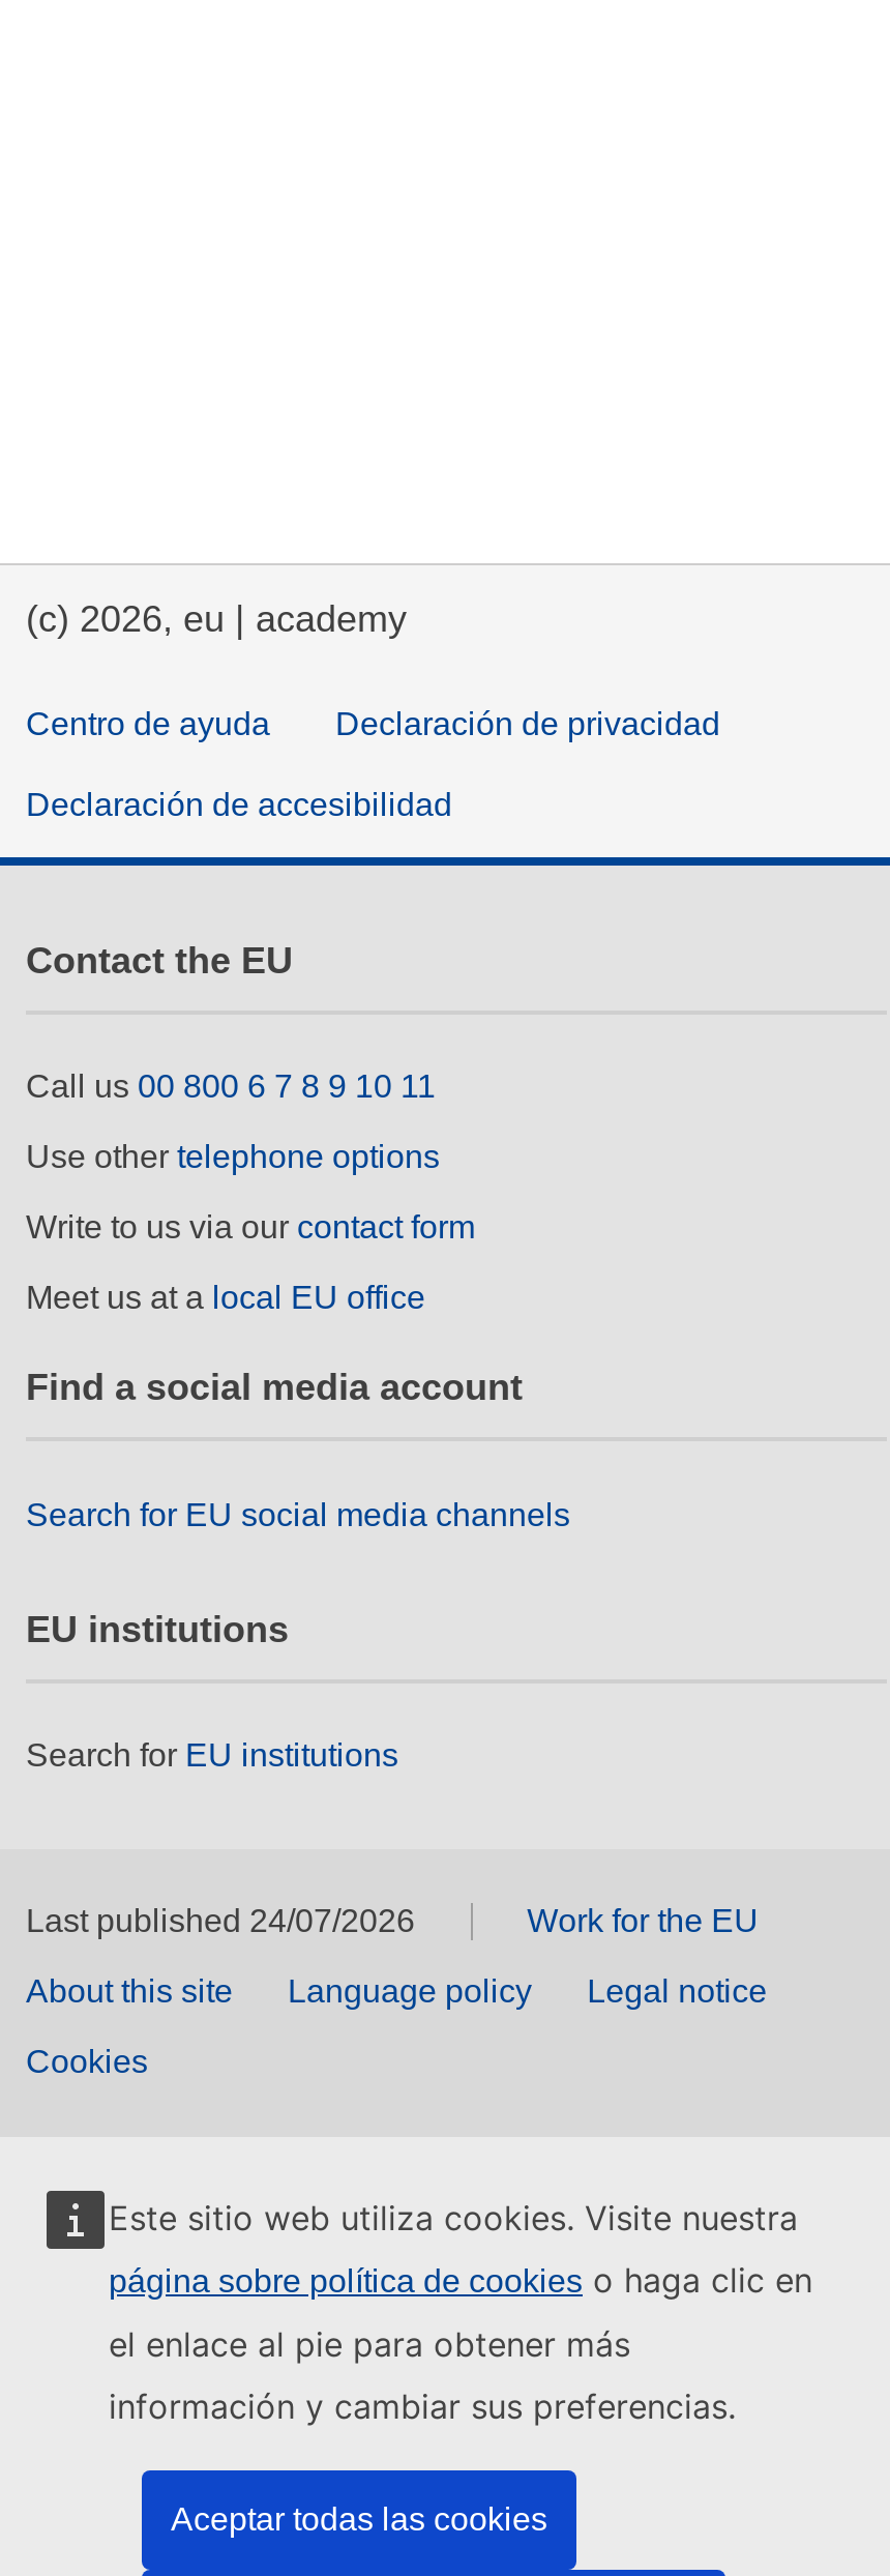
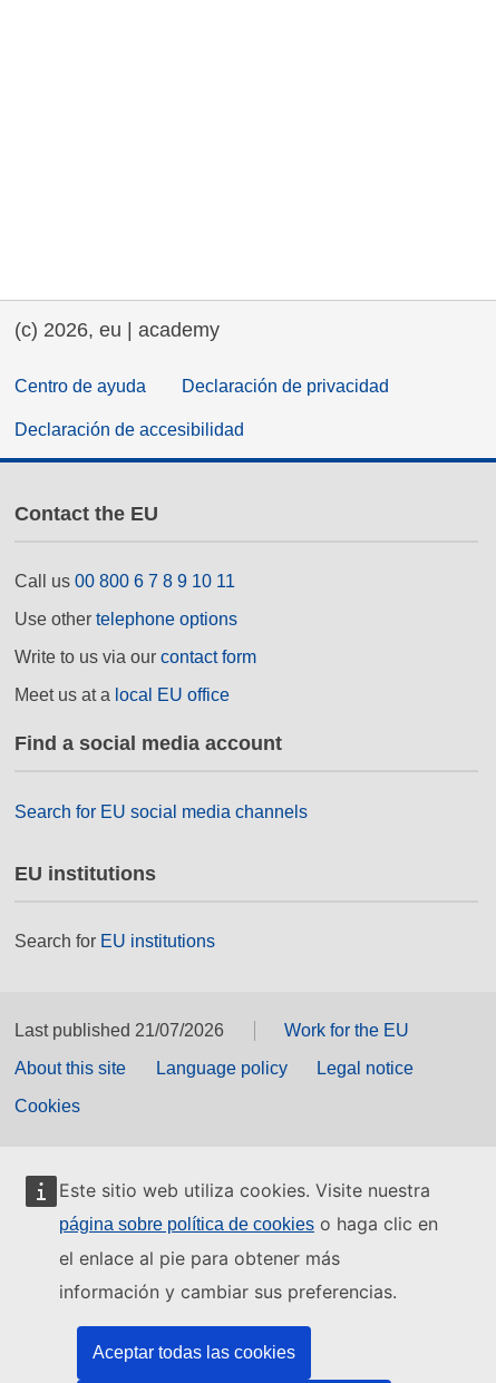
[26,1904,415,1939] Last published 24/07/2026 -> [14,1021,224,1040] Last published 21/07/2026

